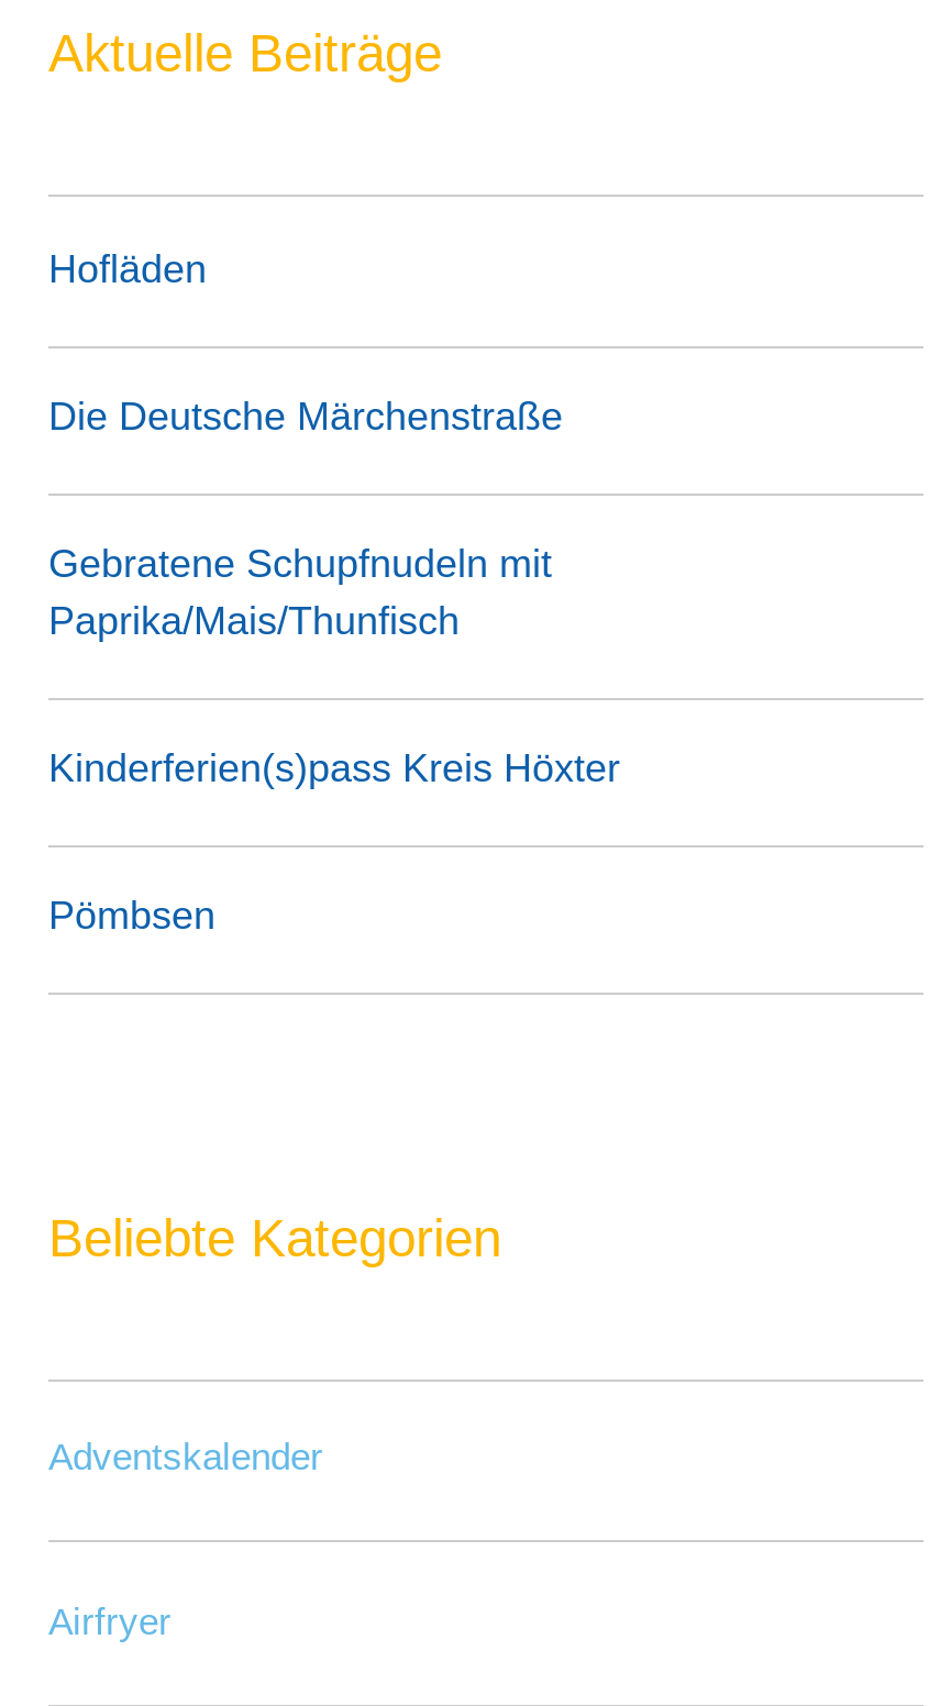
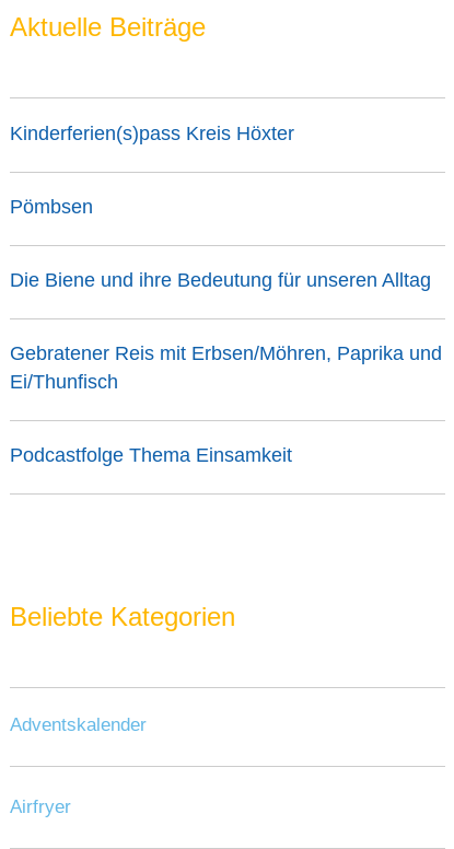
[48,246,563,642] Hofläden | Die Deutsche Märchenstraße | Gebratene Schupfnudeln mit | Paprika/Mais/Thunfisch -> none
moved [48,745,620,937] -> [10,123,294,218]: Kinderferien(s)pass Kreis Höxter | Pömbsen
none -> [10,269,442,466] Die Biene und ihre Bedeutung für unseren Alltag | Gebratener Reis mit Erbsen/Möhren, Paprika und | Ei/Thunfisch | Podcastfolge Thema Einsamkeit

